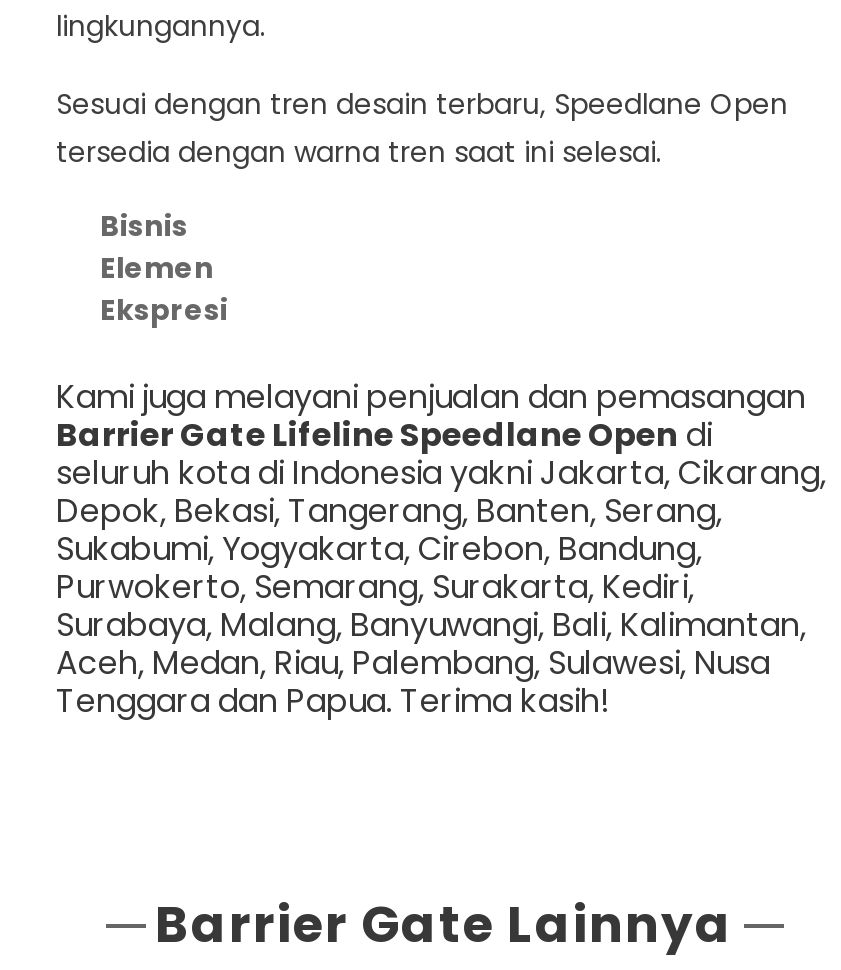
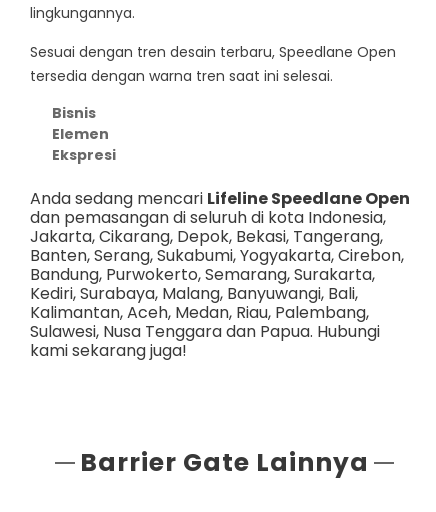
[56,373,826,723] Kami juga melayani penjualan dan pemasangan | Barrier Gate Lifeline Speedlane Open di | seluruh kota di Indonesia yakni Jakarta, Cikarang, | Depok, Bekasi, Tangerang, Banten, Serang, | Sukabumi, Yogyakarta, Cirebon, Bandung, | Purwokerto, Semarang, Surakarta, Kediri, | Surabaya, Malang, Banyuwangi, Bali, Kalimantan, | Aceh, Medan, Riau, Palembang, Sulawesi, Nusa | Tenggara dan Papua. Terima kasih! -> [30,186,410,361] Anda sedang mencari Lifeline Speedlane Open | dan pemasangan di seluruh di kota Indonesia, | Jakarta, Cikarang, Depok, Bekasi, Tangerang, | Banten,Serang, Sukabumi, Yogyakarta, Cirebon, | Bandung, Purwokerto, Semarang, Surakarta, | Kediri, Surabaya, Malang, Banyuwangi, Bali, | Kalimantan, Aceh, Medan, Riau, Palembang, | Sulawesi, Nusa Tenggara dan Papua. Hubungi | kami sekarang juga!

